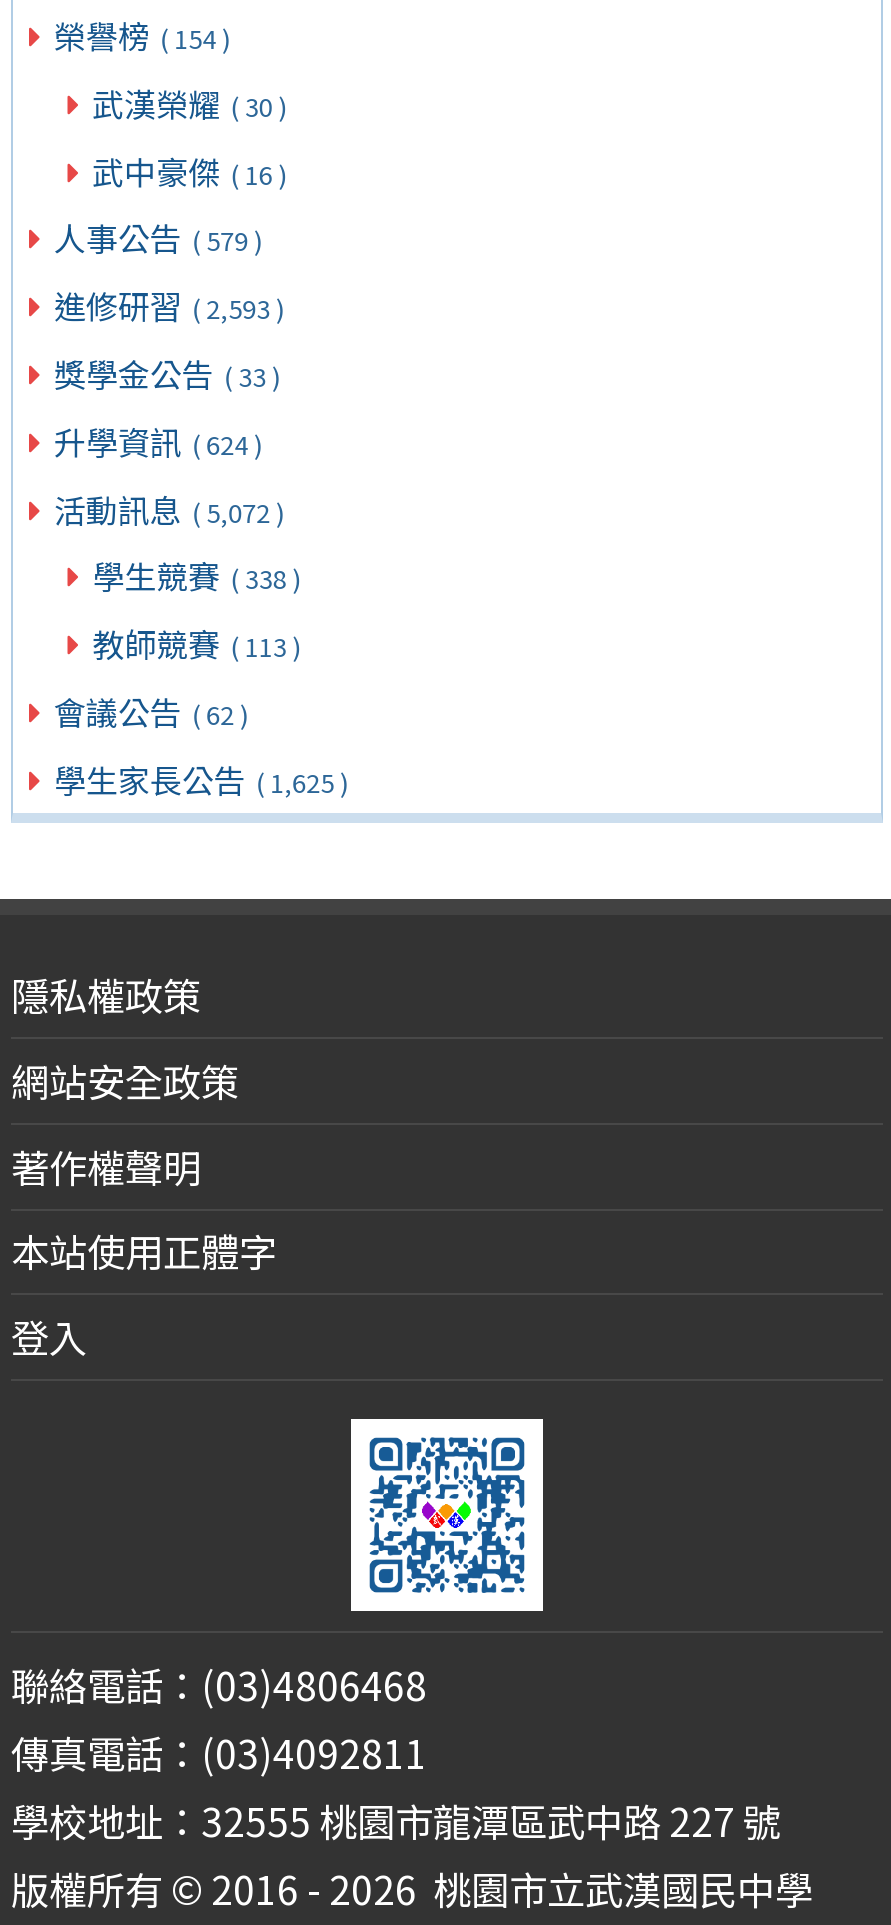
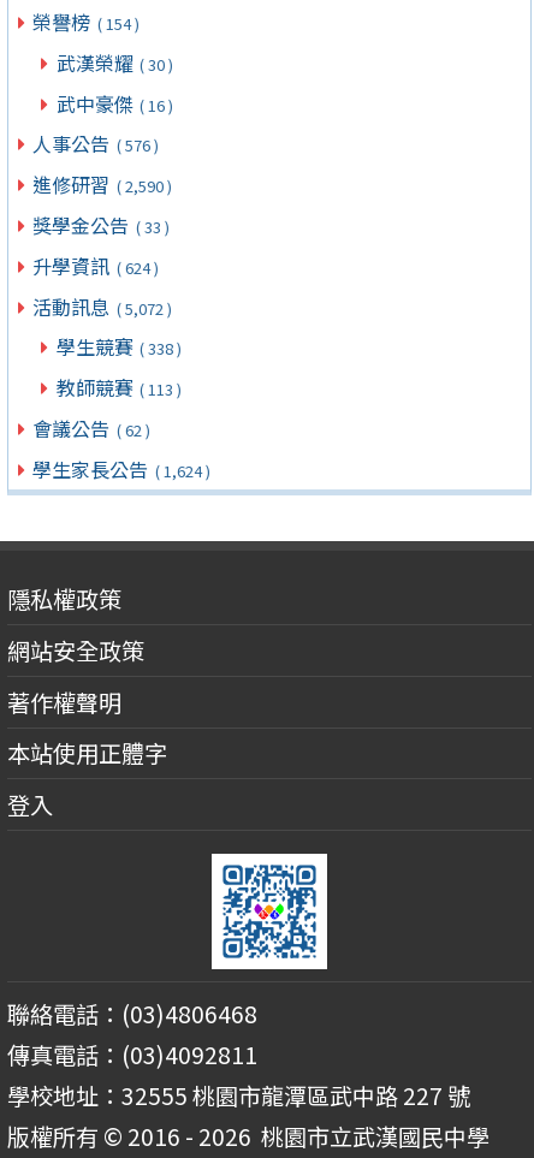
[54,214,262,262] 人事公告 ( 579 ) -> [33,129,158,158] 人事公告 ( 576 )
[54,281,284,329] 進修研習 ( 2,593 ) -> [33,170,172,199] 進修研習 ( 2,590 )
[54,754,348,802] 學生家長公告 ( 1,625 ) -> [33,454,210,483] 學生家長公告 ( 1,624 )

